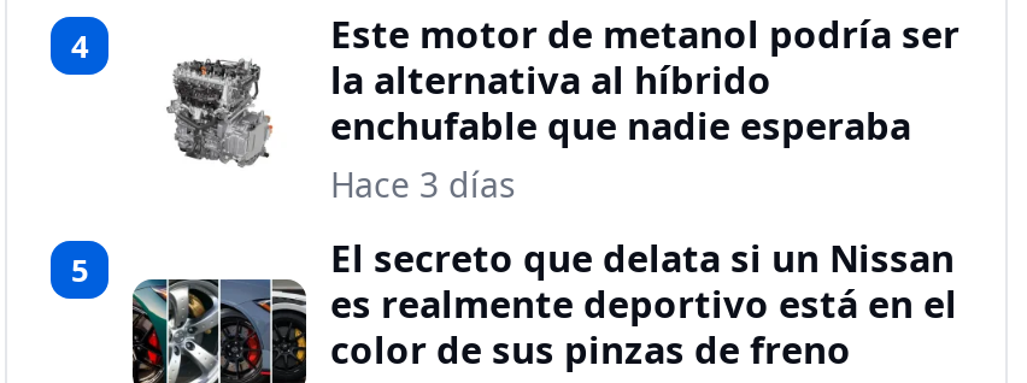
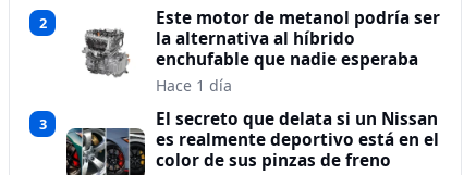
[71,25,88,68] 4 -> [39,13,46,33] 2
[330,162,516,208] Hace 3 días -> [156,75,232,96] Hace 1 día
[71,249,88,292] 5 -> [39,114,46,134] 3

